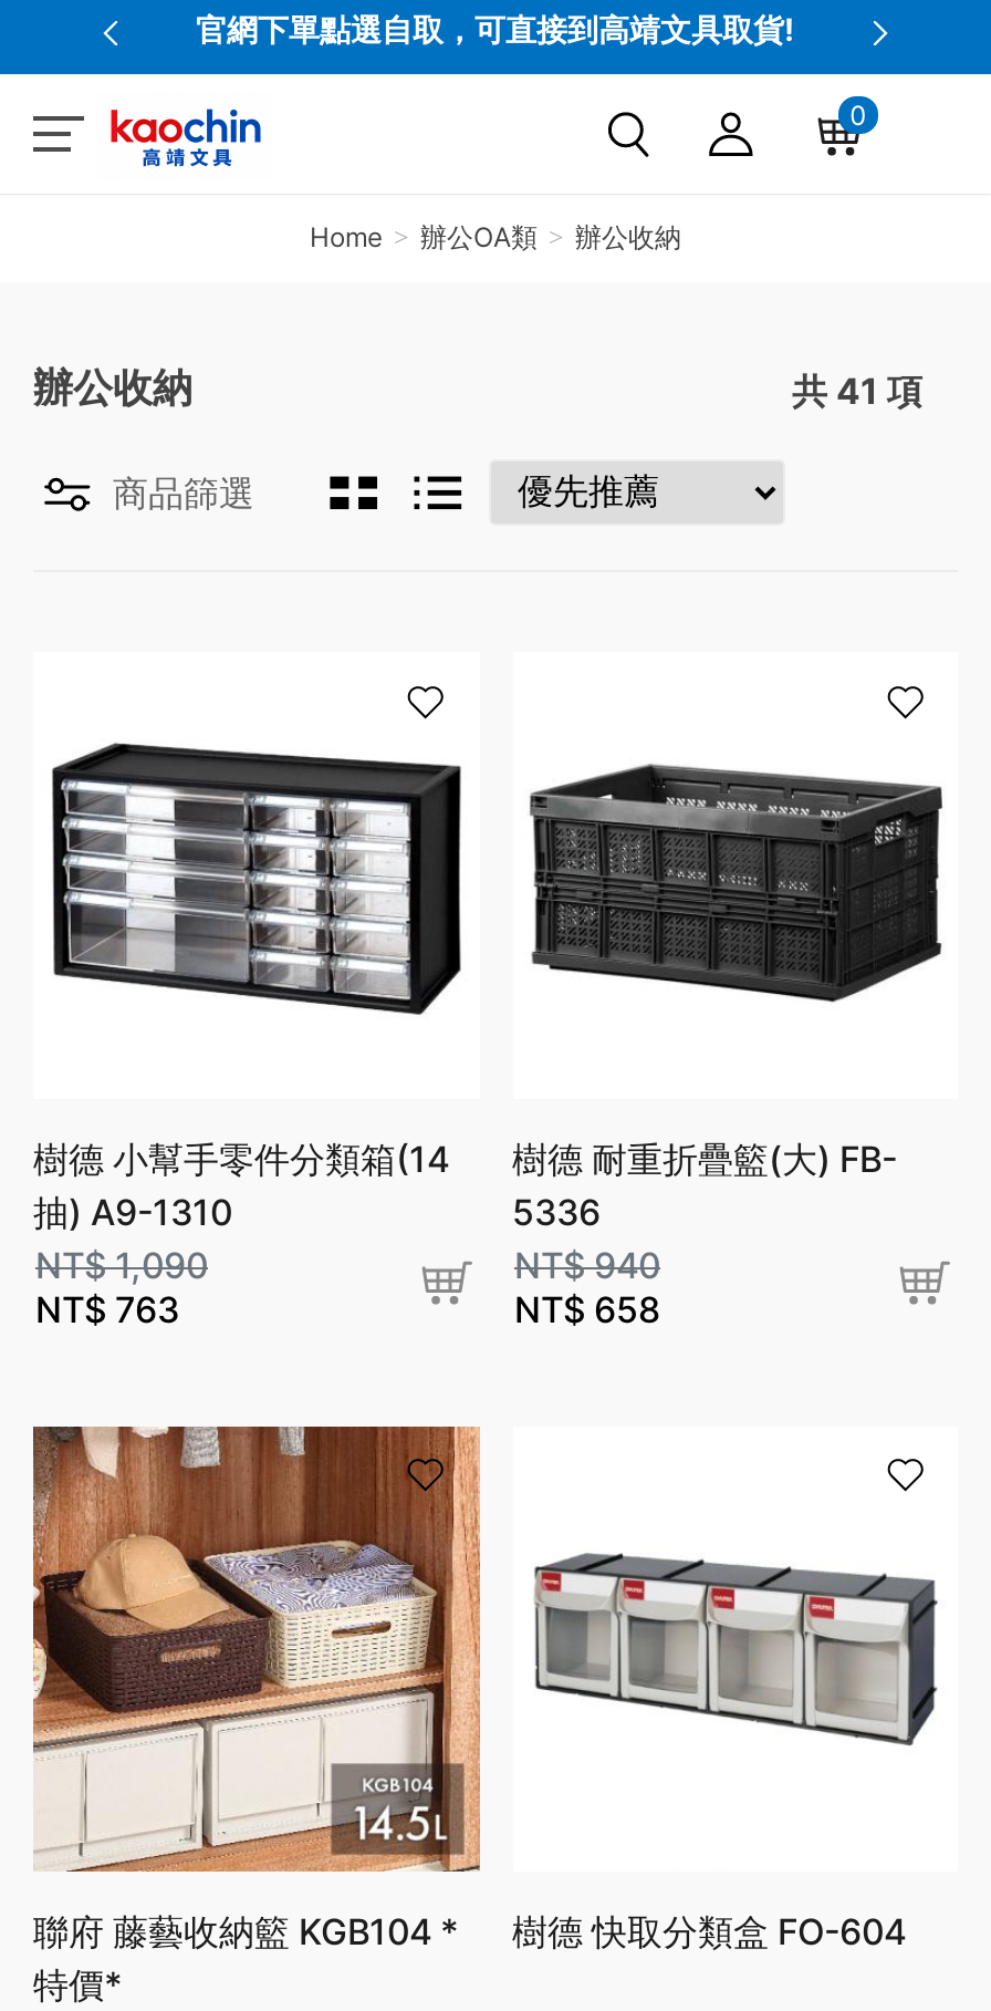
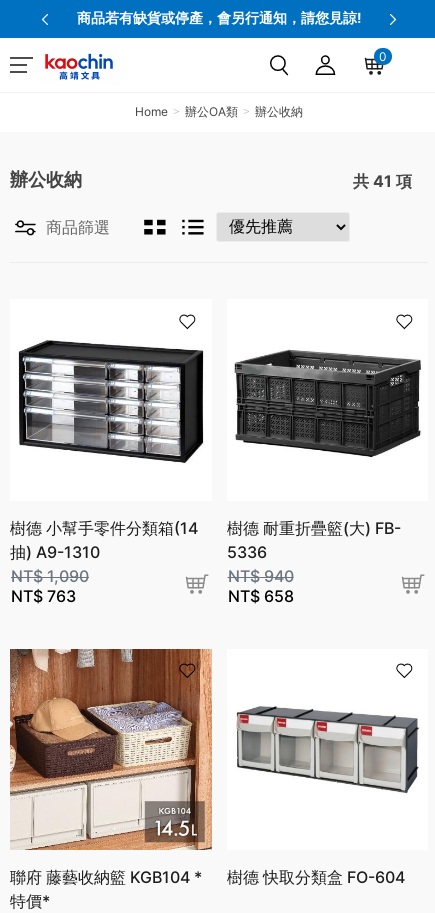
[196,10,795,48] 官網下單點選自取，可直接到高靖文具取貨! -> [76,9,361,26] 商品若有缺貨或停產，會另行通知，請您見諒!

